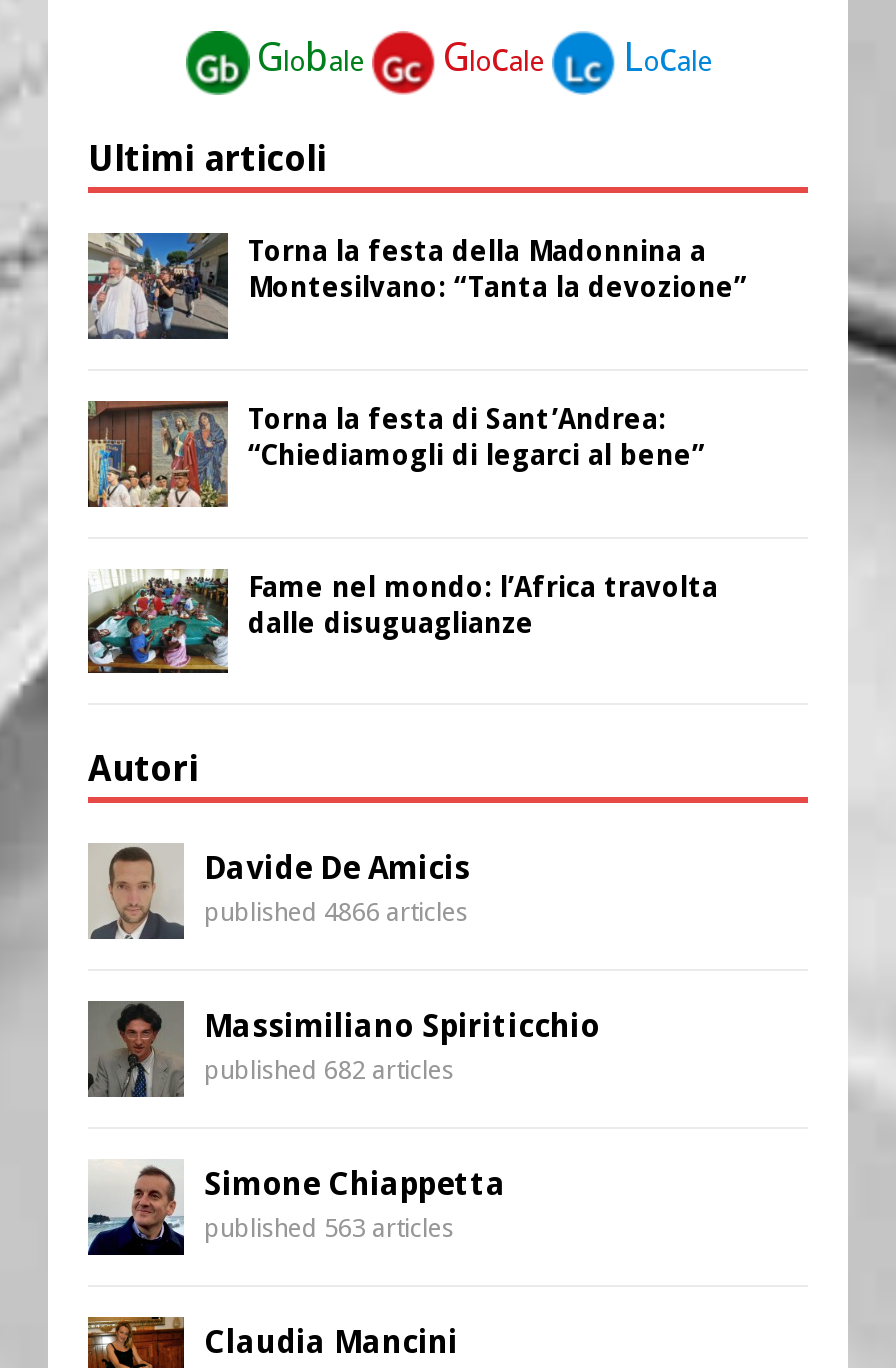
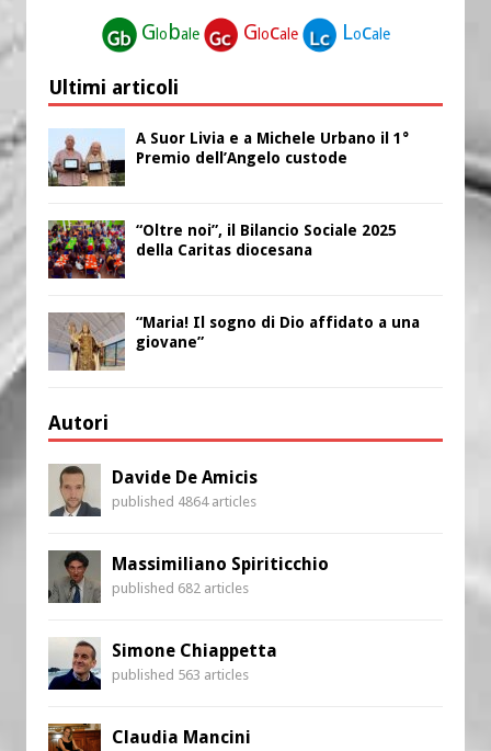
[86,230,746,340] [image] | Torna la festa della Madonnina a | Montesilvano: “Tanta la devozione” -> [48,128,409,187] [image] | A Suor Livia e a Michele Urbano il 1° | Premio dell’Angelo custode
[86,398,704,508] [image] | Torna la festa di Sant’Andrea: | “Chiediamogli di legarci al bene” -> [47,219,397,280] [image] | “Oltre noi”, il Bilancio Sociale 2025 | della Caritas diocesana
[88,570,718,674] [image] | Fame nel mondo: l’Africa travolta | dalle disuguaglianze -> [48,312,420,371] [image] | “Maria! Il sogno di Dio affidato a una | giovane”
[204,898,468,928] published 4866 articles -> [112,493,256,510] published 4864 articles

